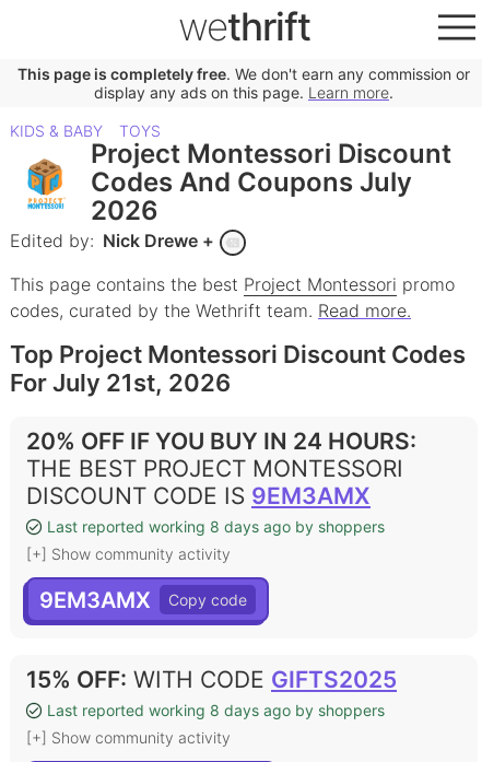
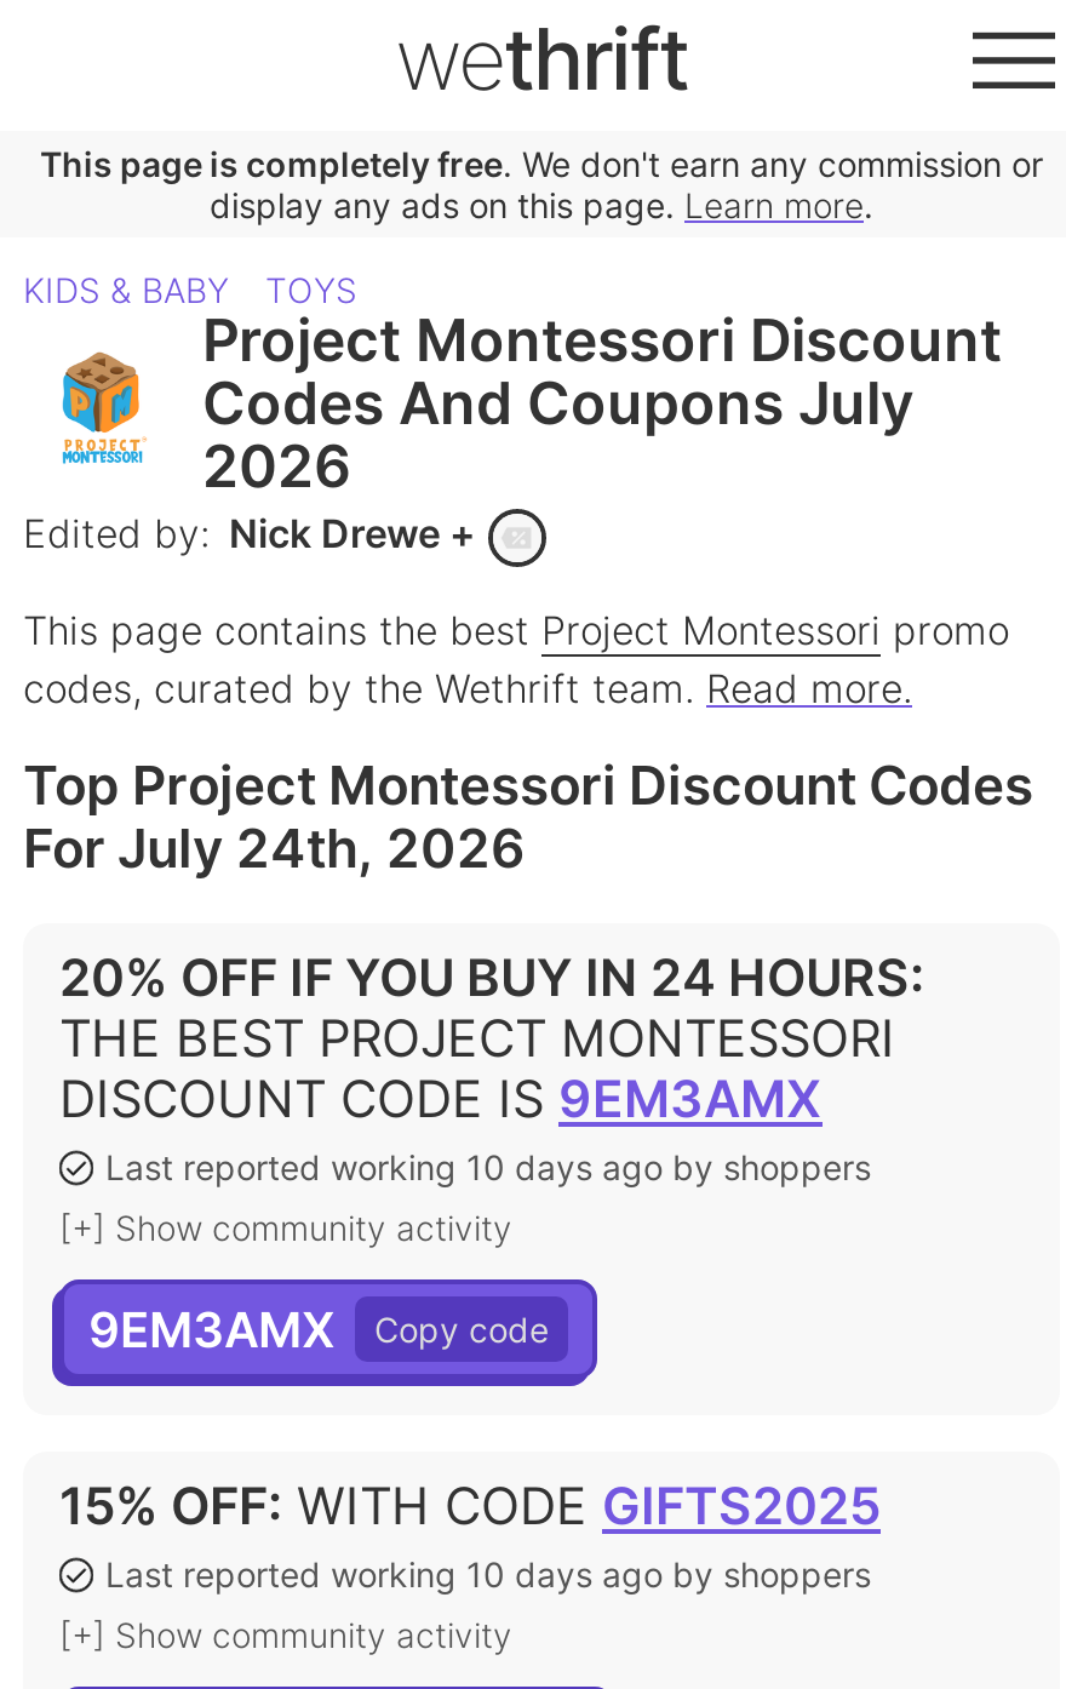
[10,368,231,397] For July 21st, 2026 -> [23,817,525,880] For July 24th, 2026
[47,517,385,536] Last reported working 8 days ago by shoppers -> [105,1147,871,1188] Last reported working 10 days ago by shoppers
[47,701,385,720] Last reported working 8 days ago by shoppers -> [105,1554,871,1595] Last reported working 10 days ago by shoppers

